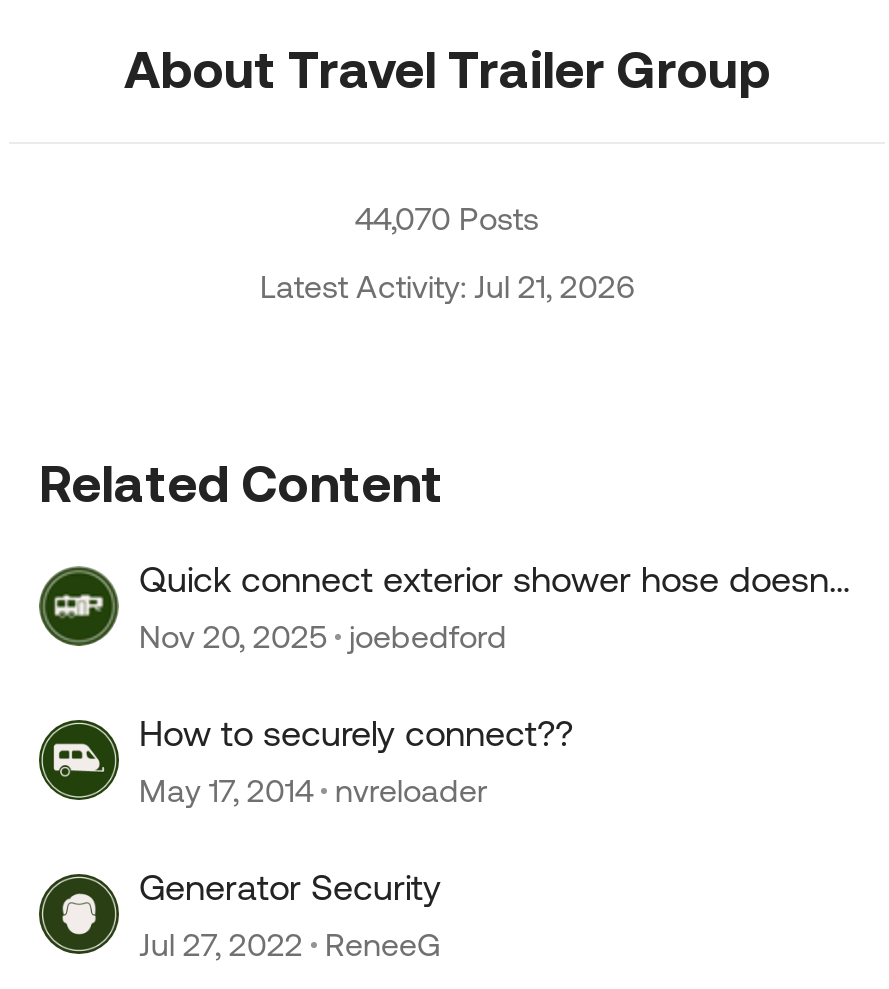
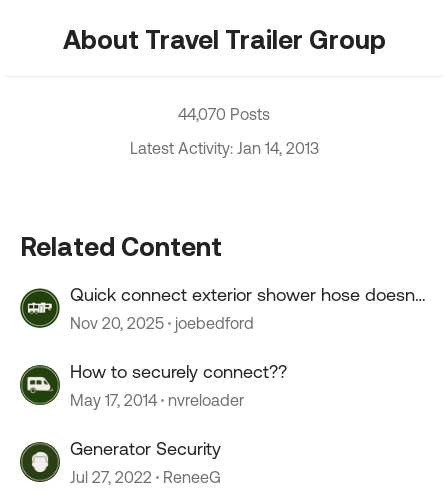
[260,268,634,304] Latest Activity: Jul 21, 2026 -> [129,139,318,157] Latest Activity: Jan 14, 2013

